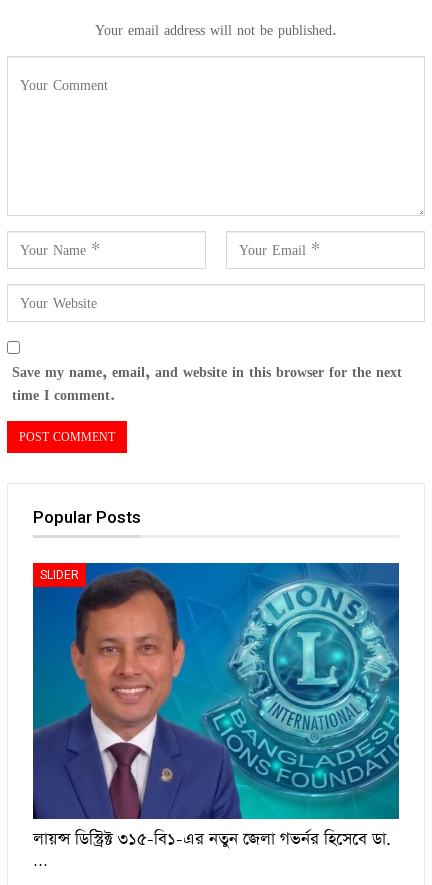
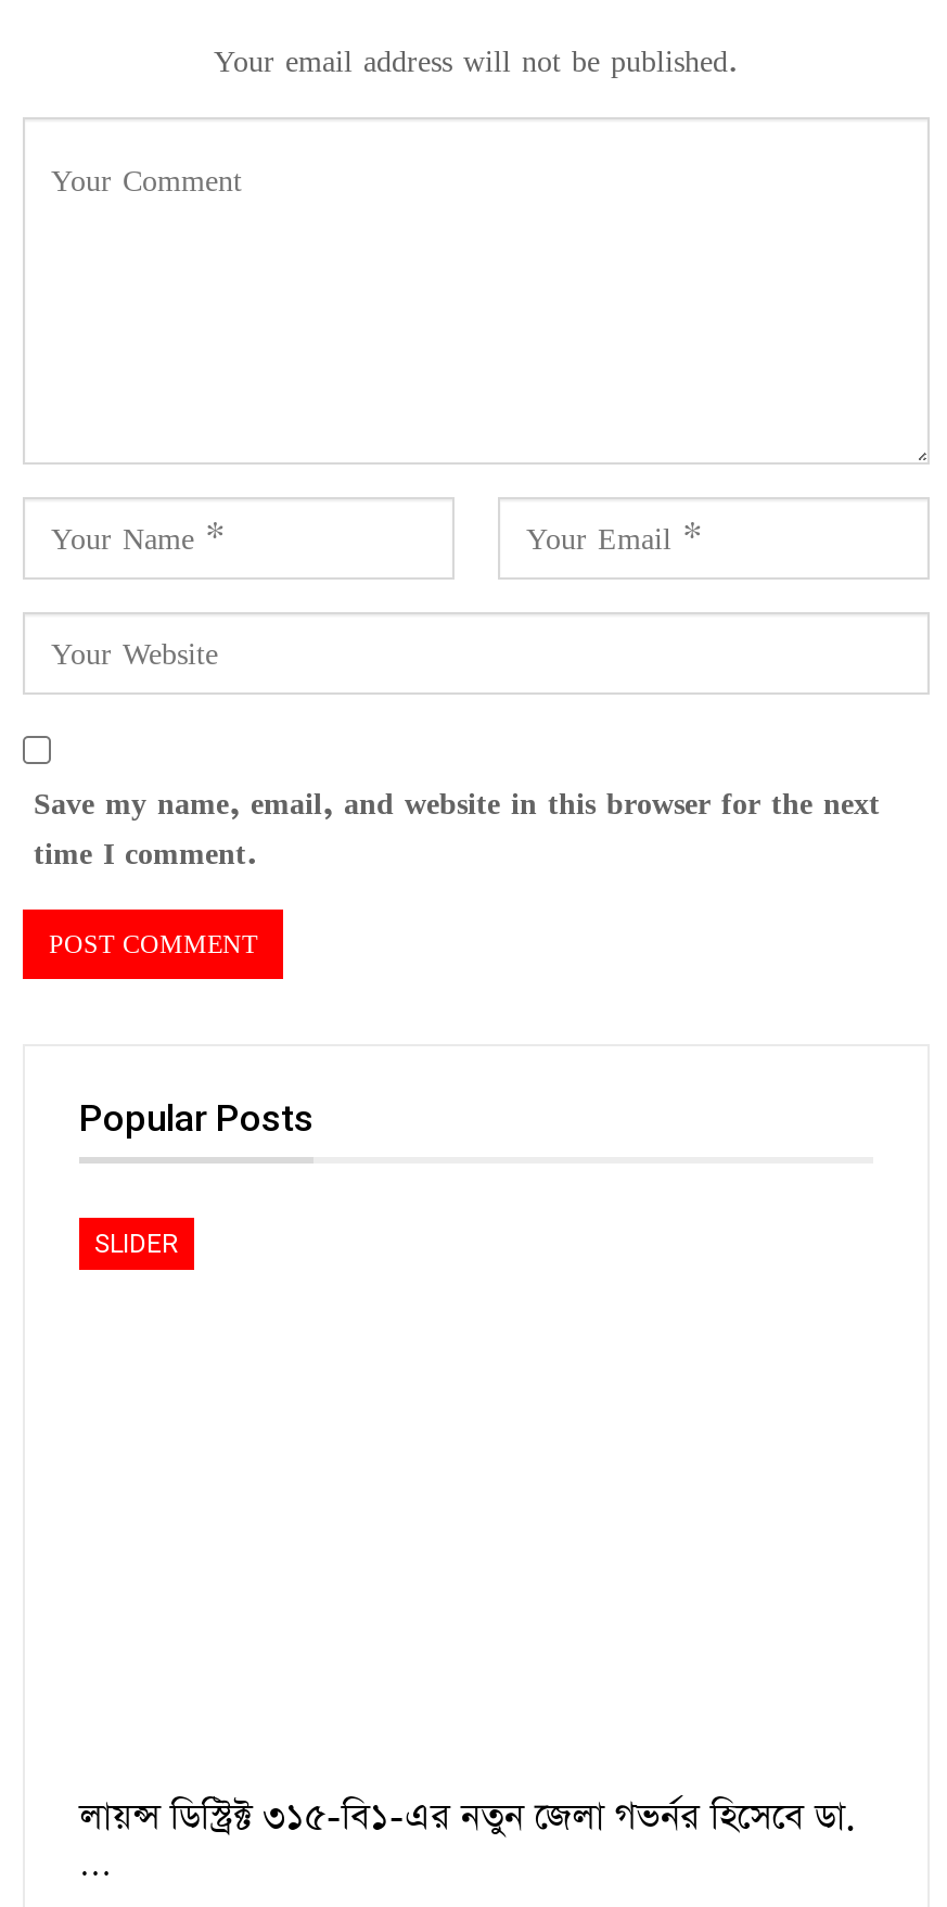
[32,562,400,820] [image] -> none

